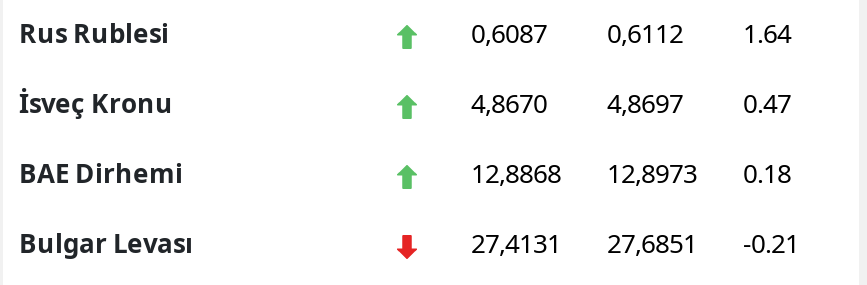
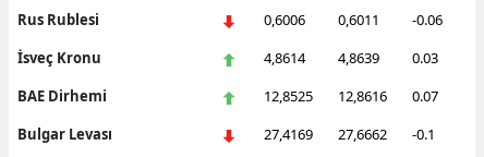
[471,15,547,51] 0,6087 -> [264,10,305,29] 0,6006
[607,15,683,51] 0,6112 -> [338,10,379,29] 0,6011
[743,15,791,51] 1.64 -> [412,10,443,29] -0.06
[471,85,547,121] 4,8670 -> [264,48,305,68] 4,8614
[607,85,683,121] 4,8697 -> [338,48,379,68] 4,8639
[743,85,791,121] 0.47 -> [412,48,438,68] 0.03
[471,155,561,191] 12,8868 -> [264,86,313,106] 12,8525
[607,155,697,191] 12,8973 -> [338,86,387,106] 12,8616
[743,155,791,191] 0.18 -> [412,86,438,106] 0.07
[471,225,561,261] 27,4131 -> [264,124,313,144] 27,4169
[607,225,697,261] 27,6851 -> [338,124,387,144] 27,6662
[743,225,799,261] -0.21 -> [412,124,435,144] -0.1

